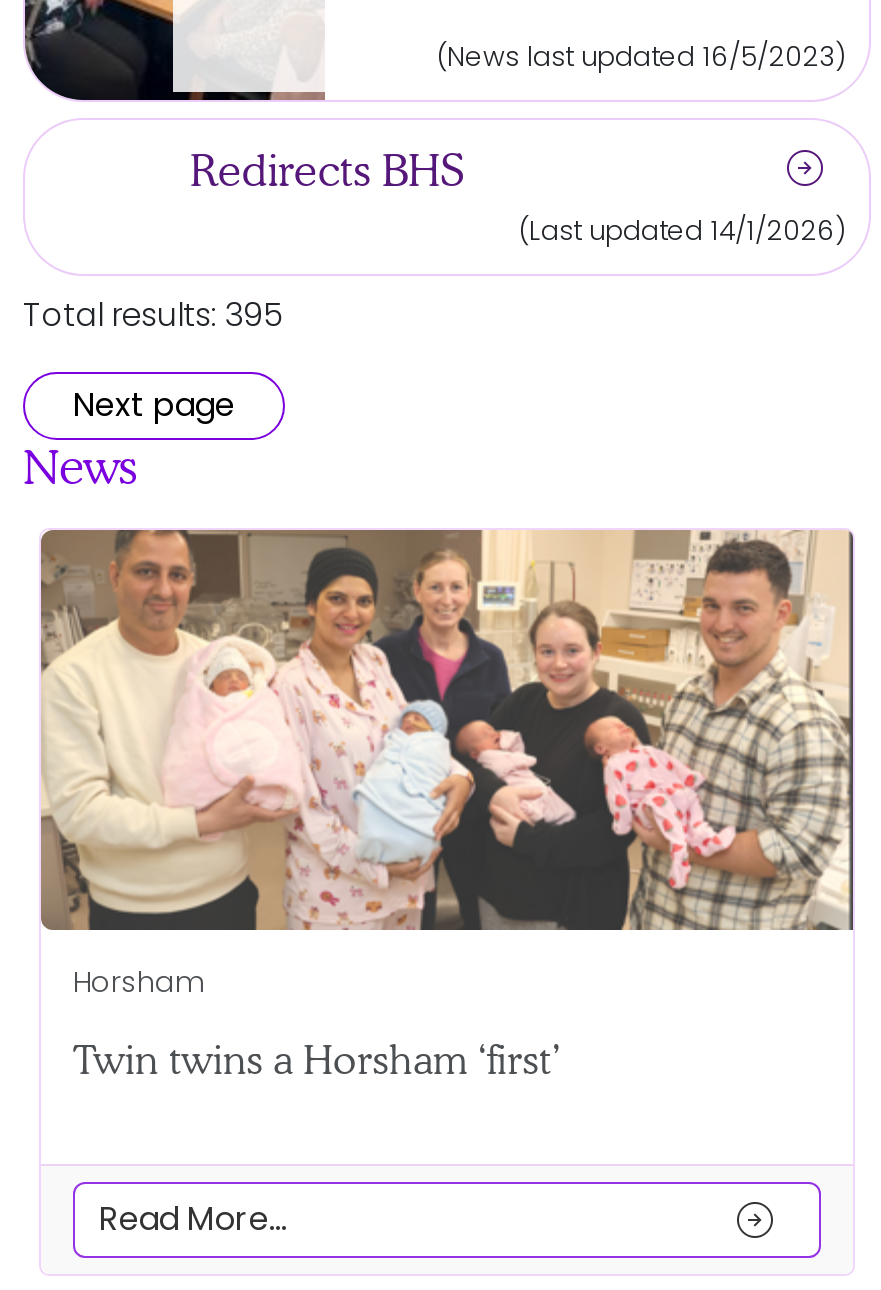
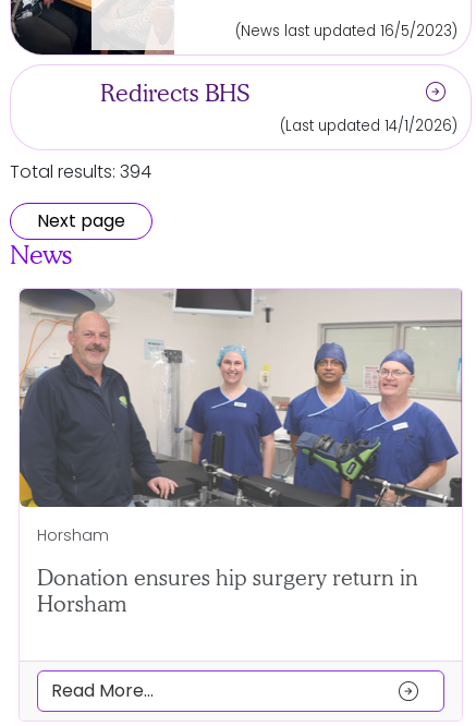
[23,292,283,338] Total results: 395 -> [10,159,151,184] Total results: 394
[39,530,853,932] [image] -> [19,289,462,508] [image]
[73,1036,561,1084] Twin twins a Horsham ‘first’ -> [37,565,418,617] Donation ensures hip surgery return in | Horsham

